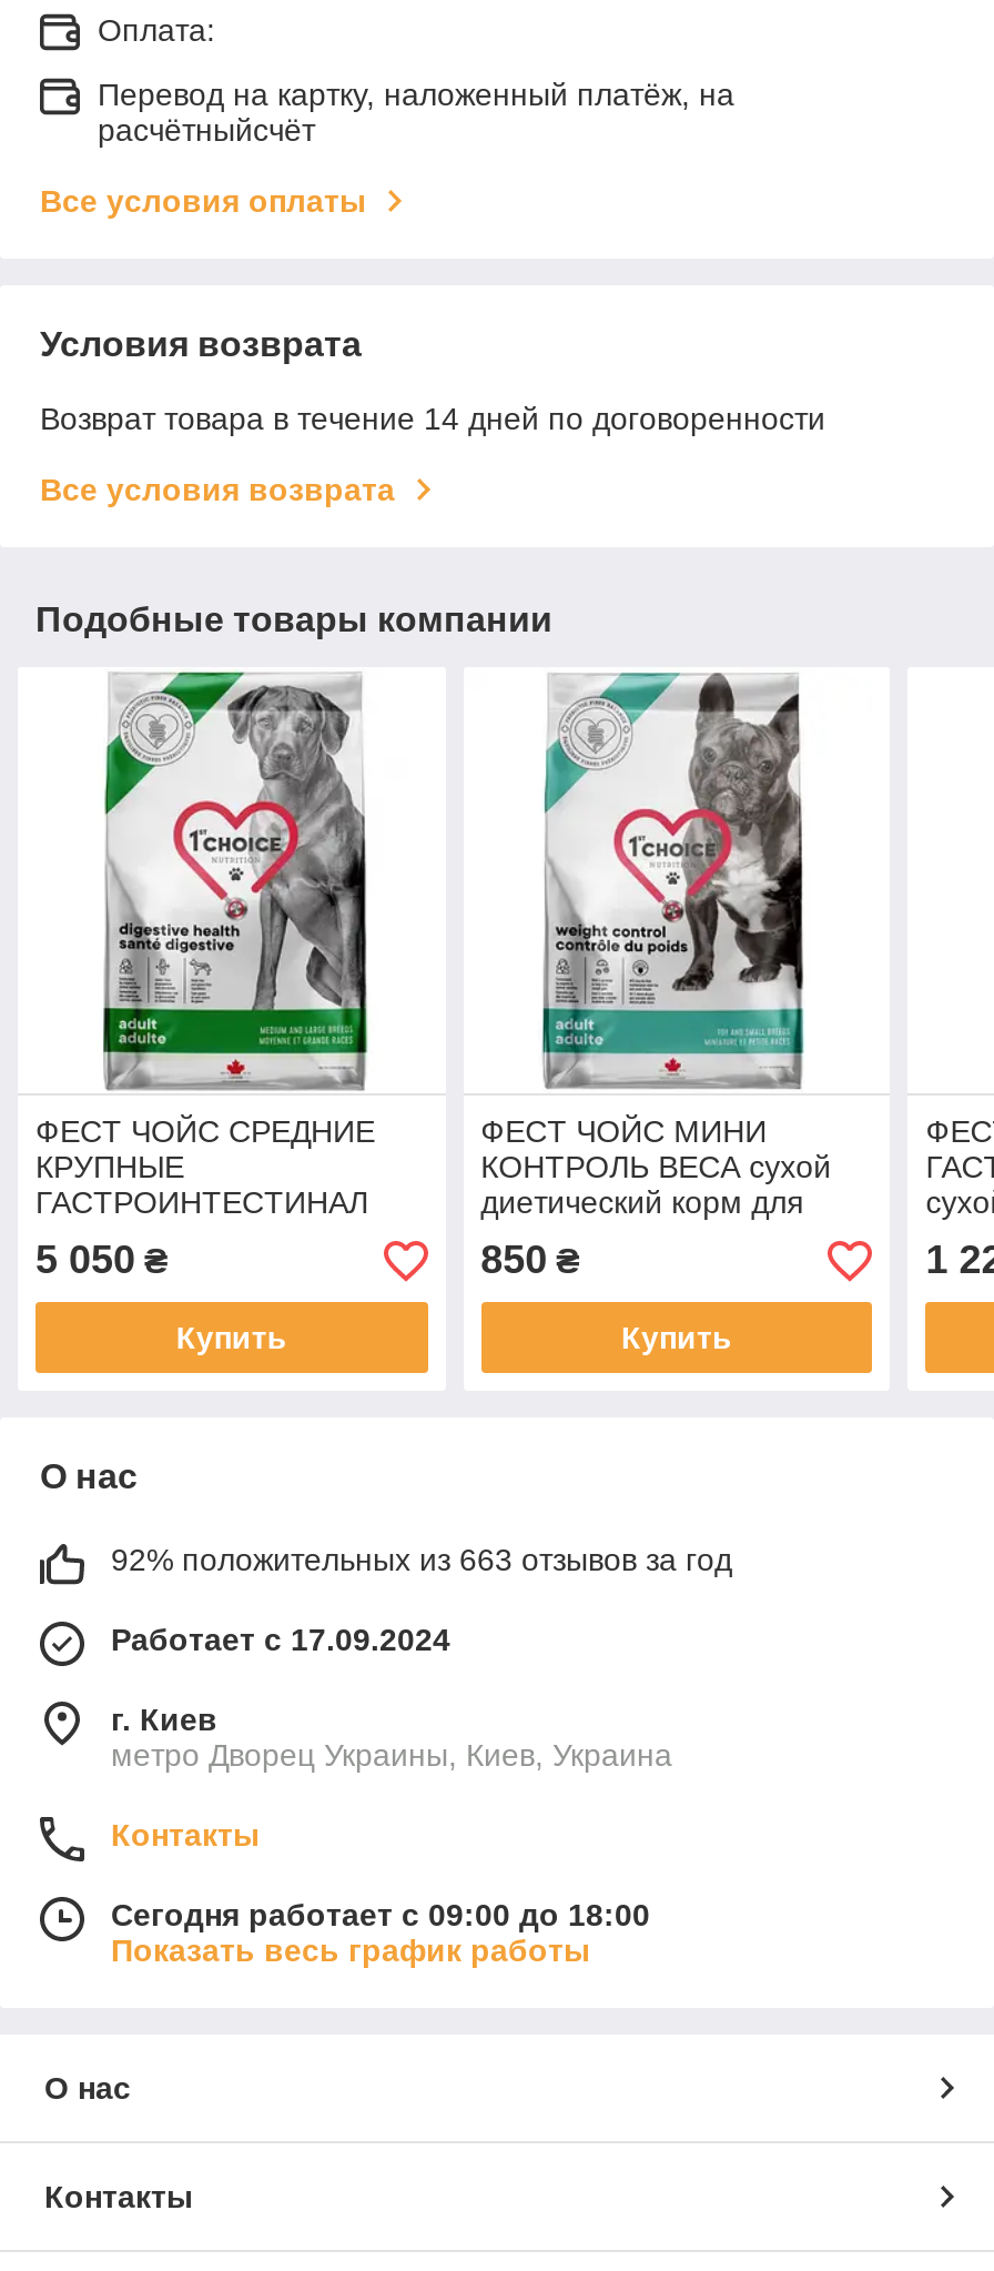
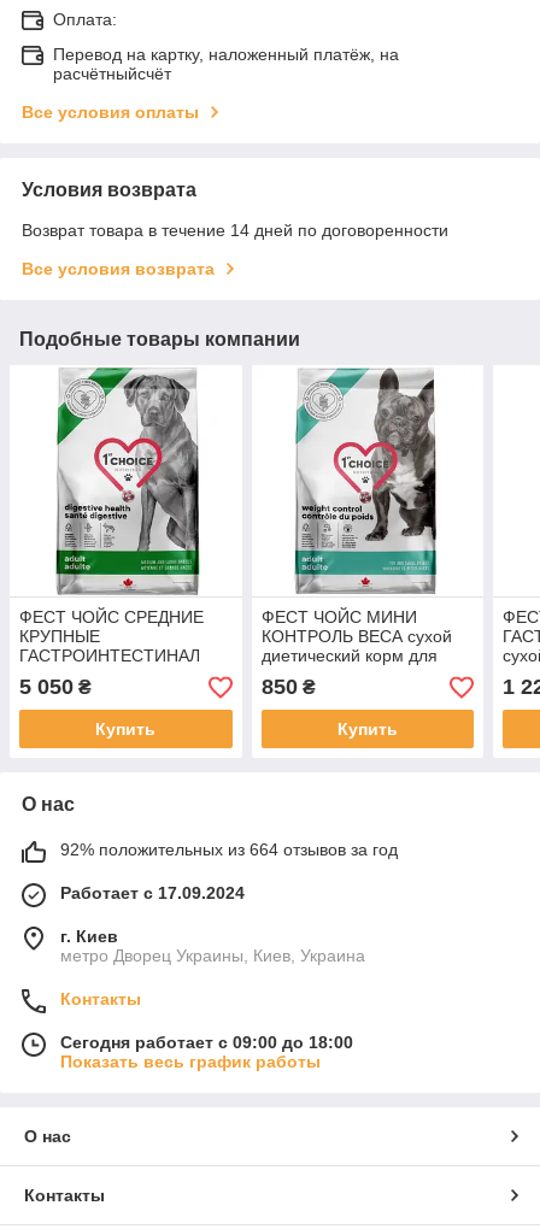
[111,1543,732,1578] 92% положительных из 663 отзывов за год -> [60,840,398,860] 92% положительных из 664 отзывов за год

